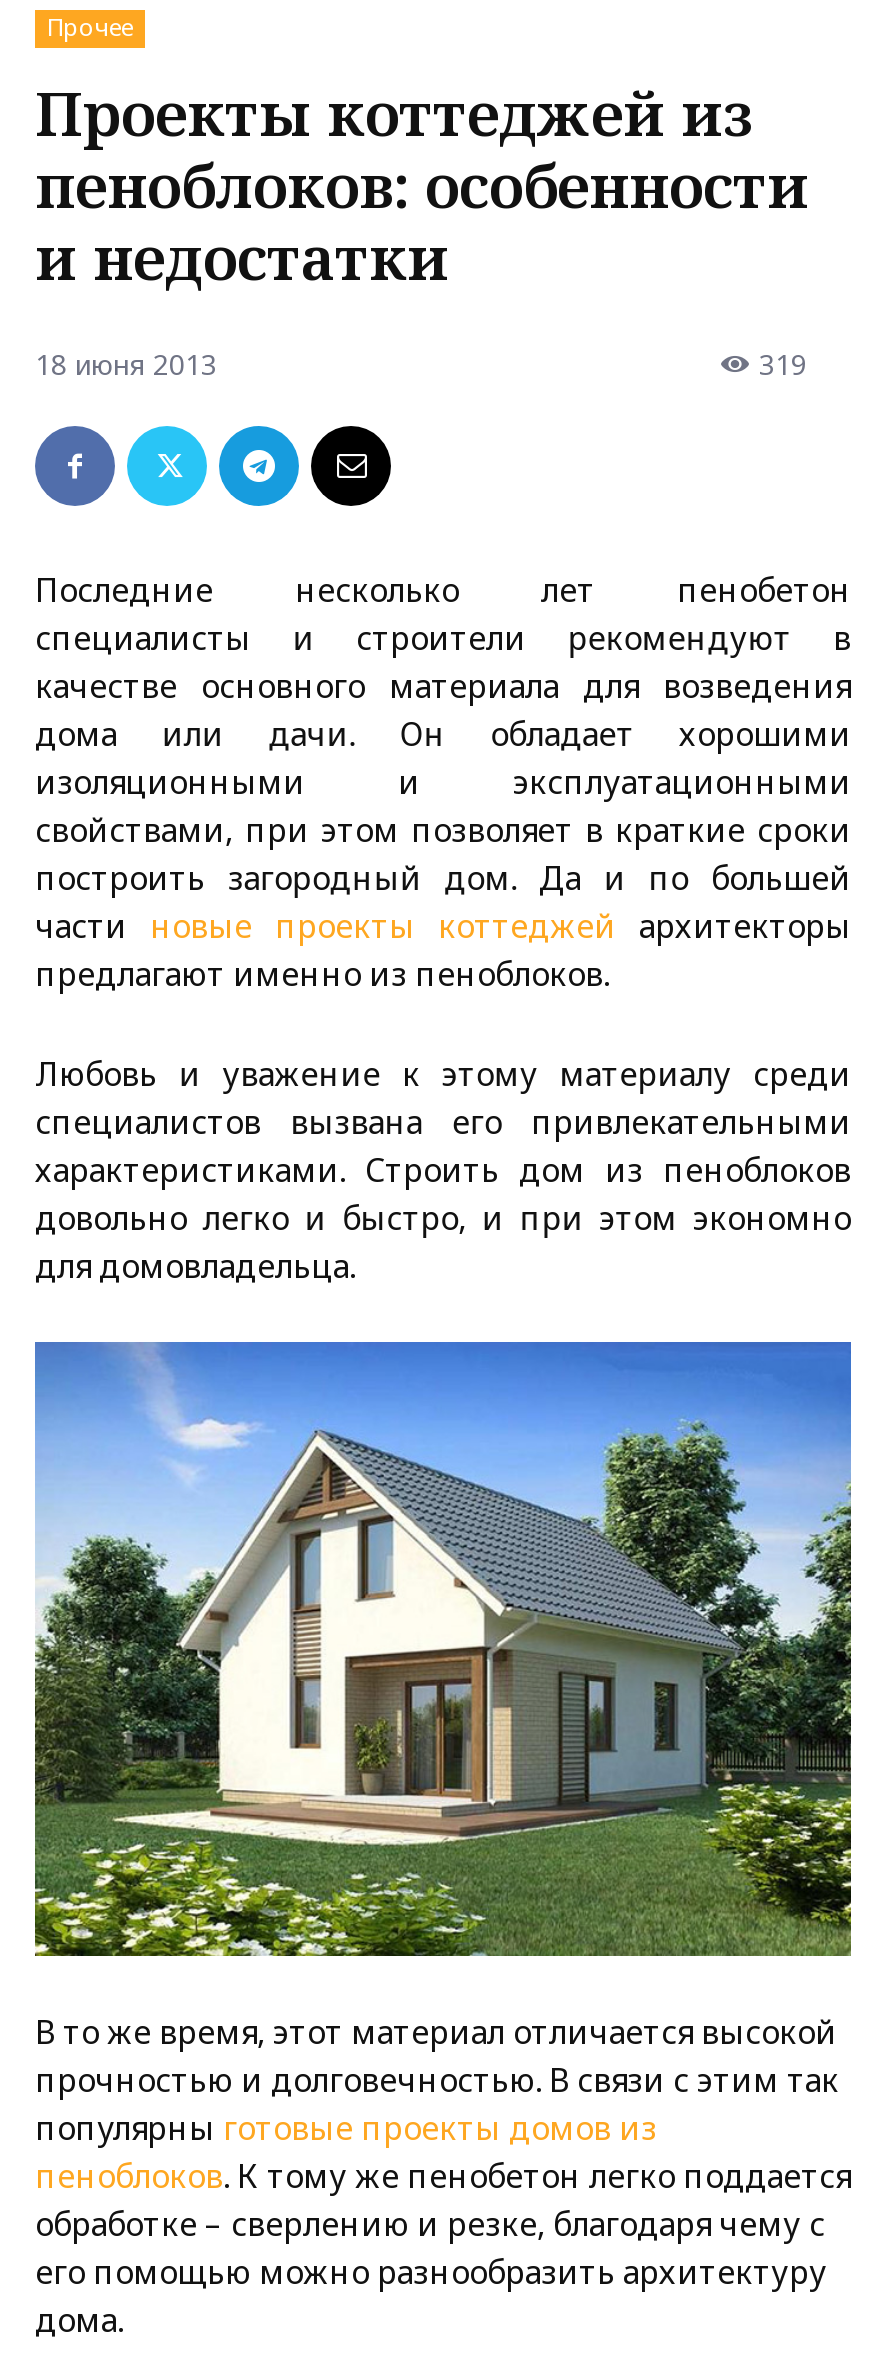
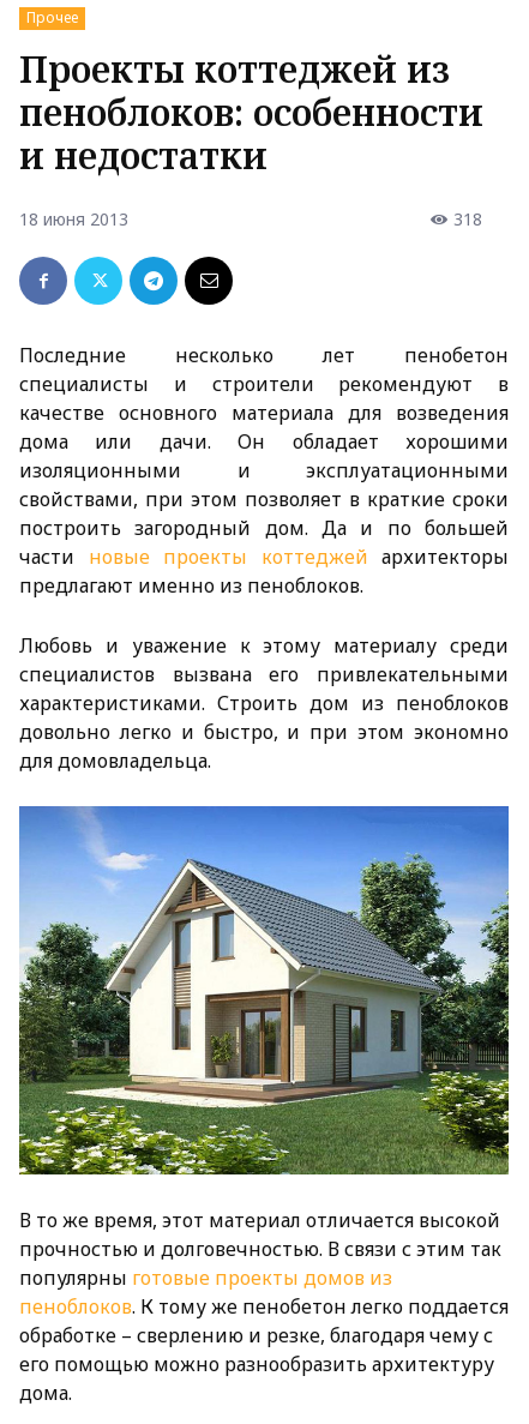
[759,344,807,382] 319 -> [453,208,482,231] 318

